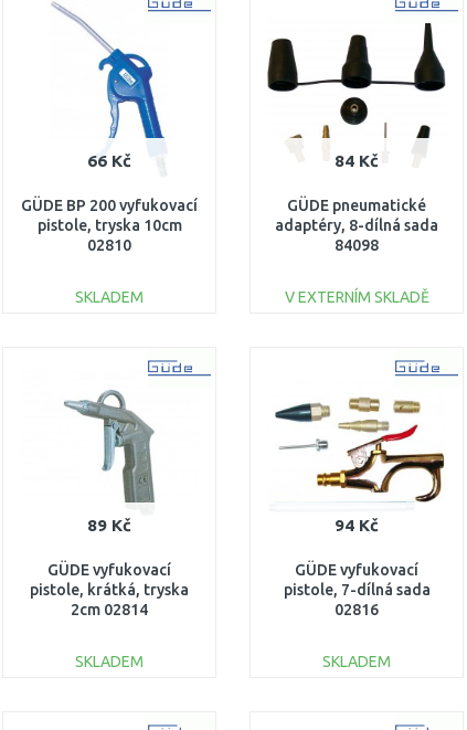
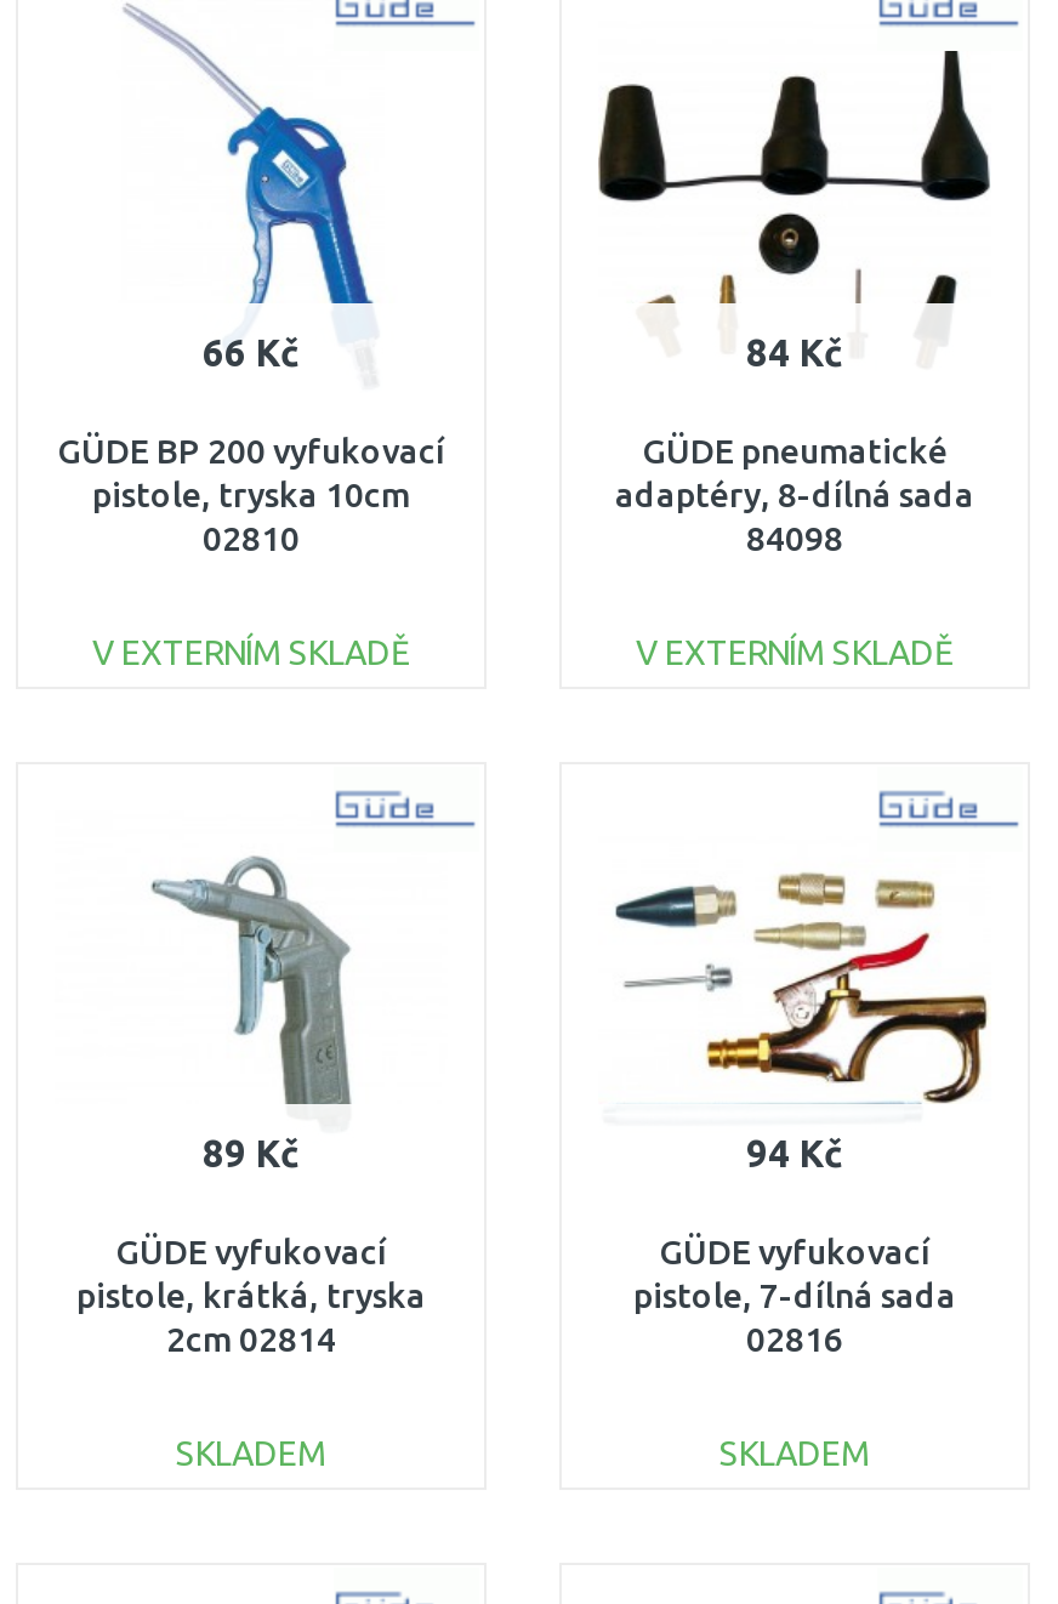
[75,288,144,306] SKLADEM -> [92,633,410,672] V EXTERNÍM SKLADĚ

